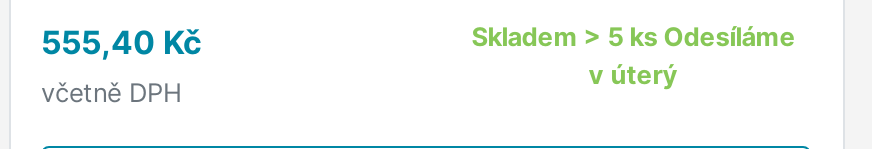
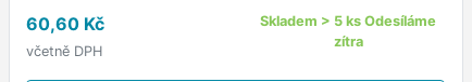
[41,21,201,61] 555,40 Kč -> [26,13,104,35] 60,60 Kč
[589,59,679,89] v úterý -> [334,34,363,50] zítra

